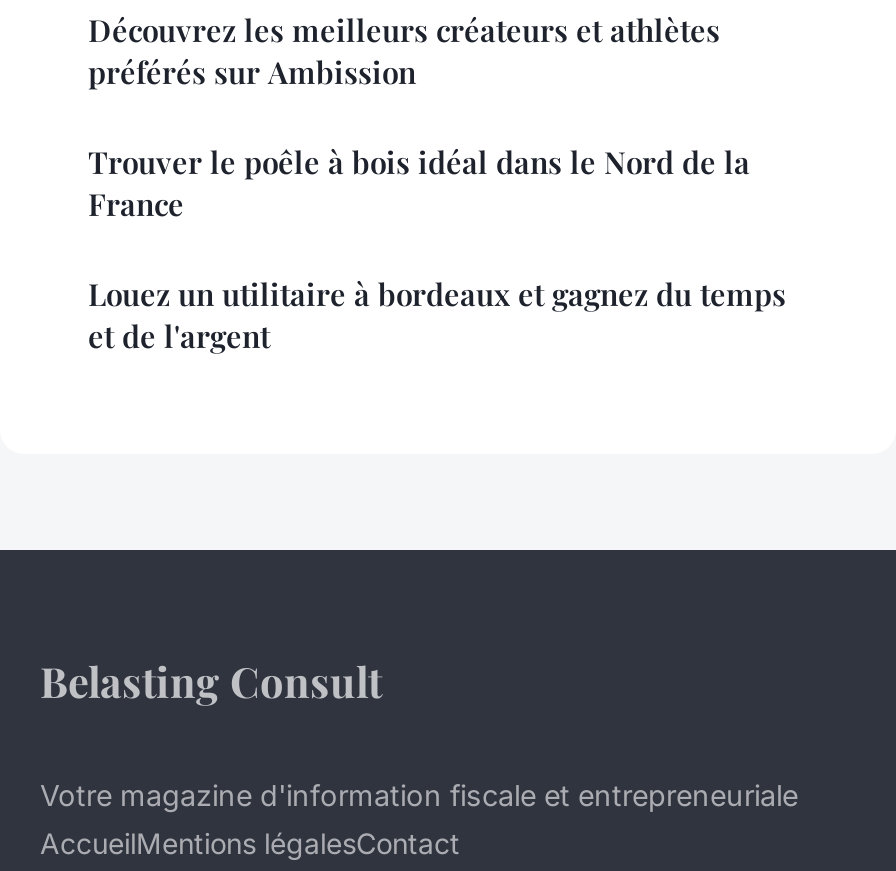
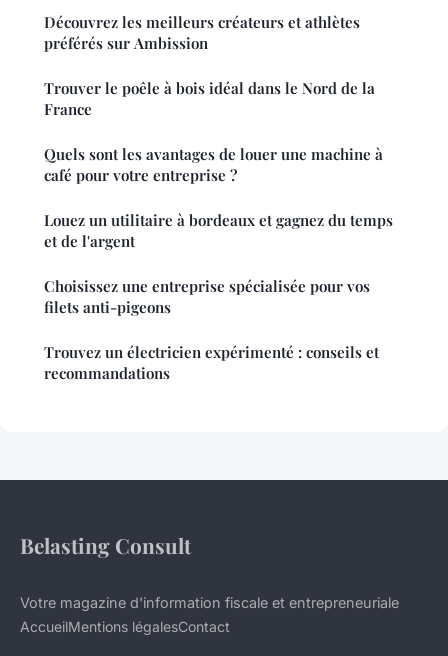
none -> [44,144,383,185] Quels sont les avantages de louer une machine à | café pour votre entreprise ?
none -> [44,276,379,383] Choisissez une entreprise spécialisée pour vos | filets anti-pigeons | Trouvez un électricien expérimenté : conseils et | recommandations

